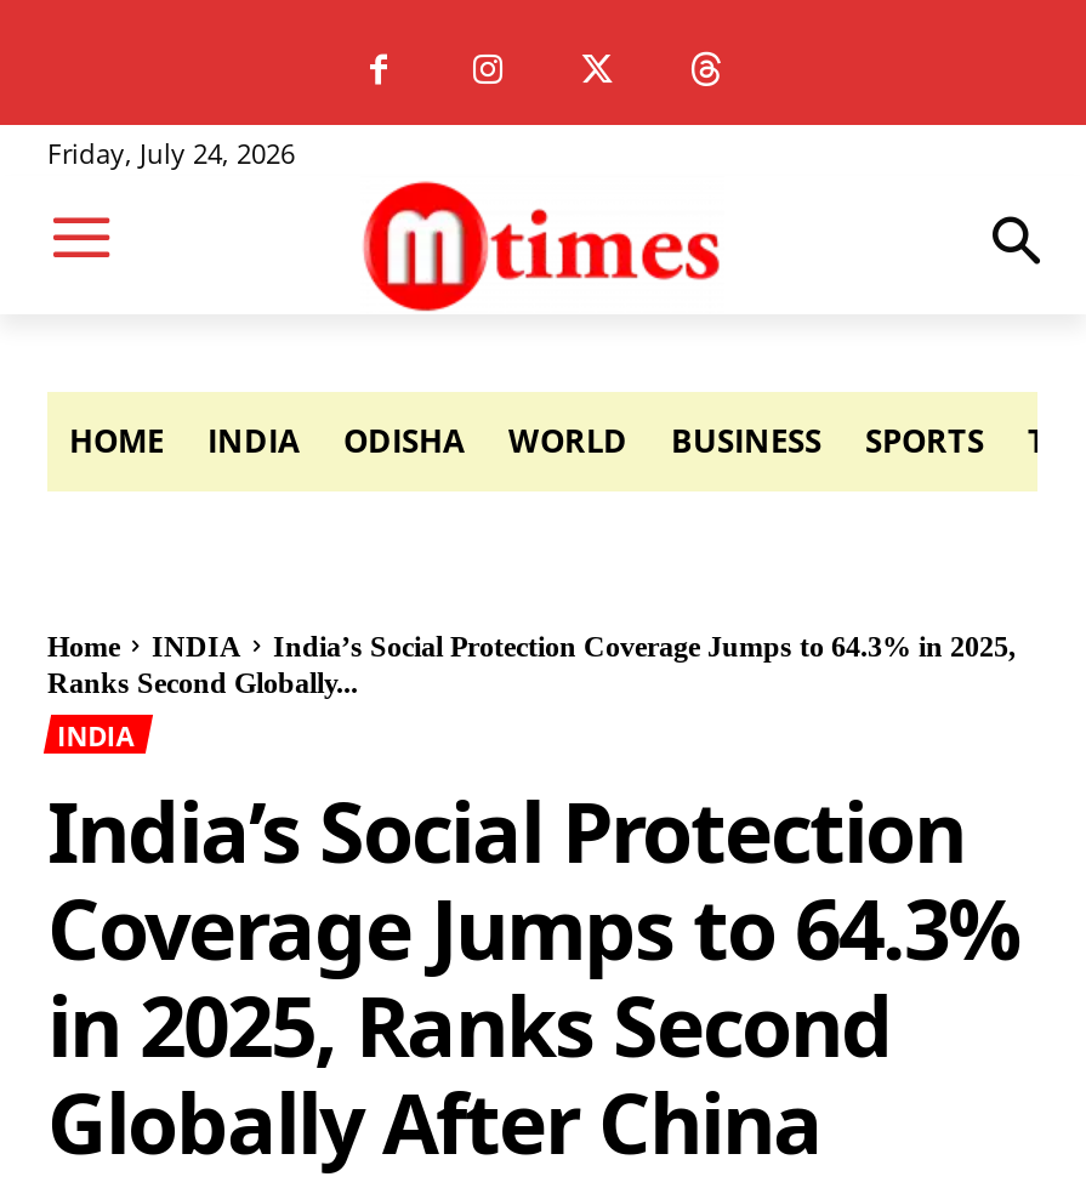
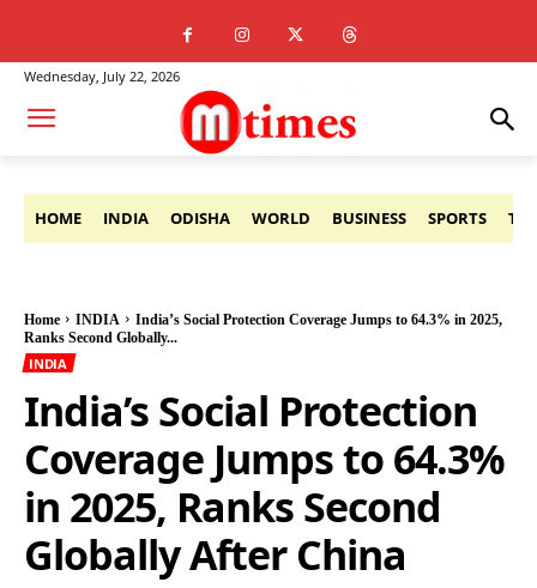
[47,135,295,172] Friday, July 24, 2026 -> [24,67,180,85] Wednesday, July 22, 2026

